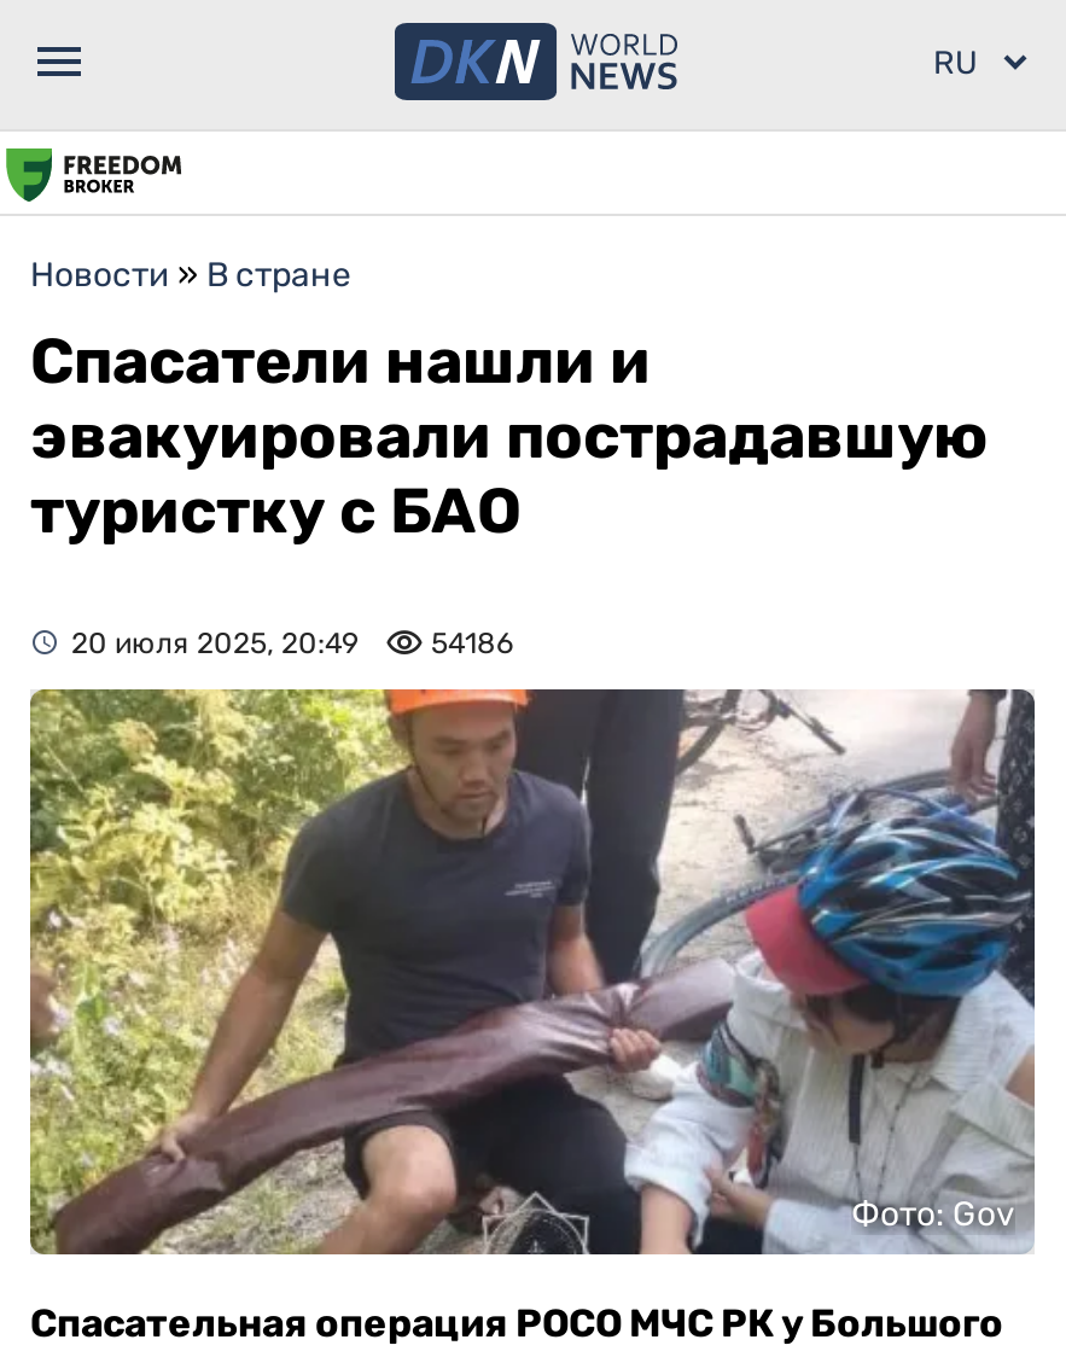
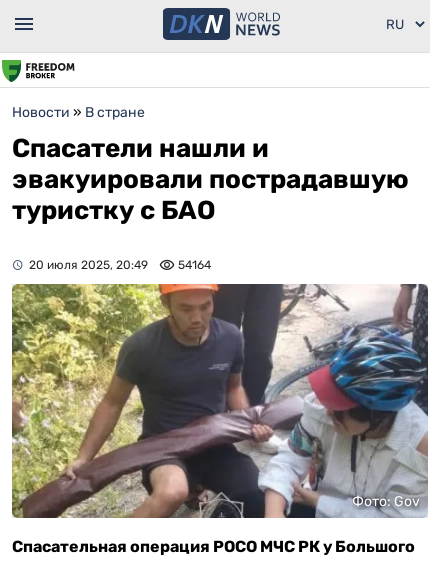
[431,627,513,660] 54186 -> [178,258,211,272] 54164

